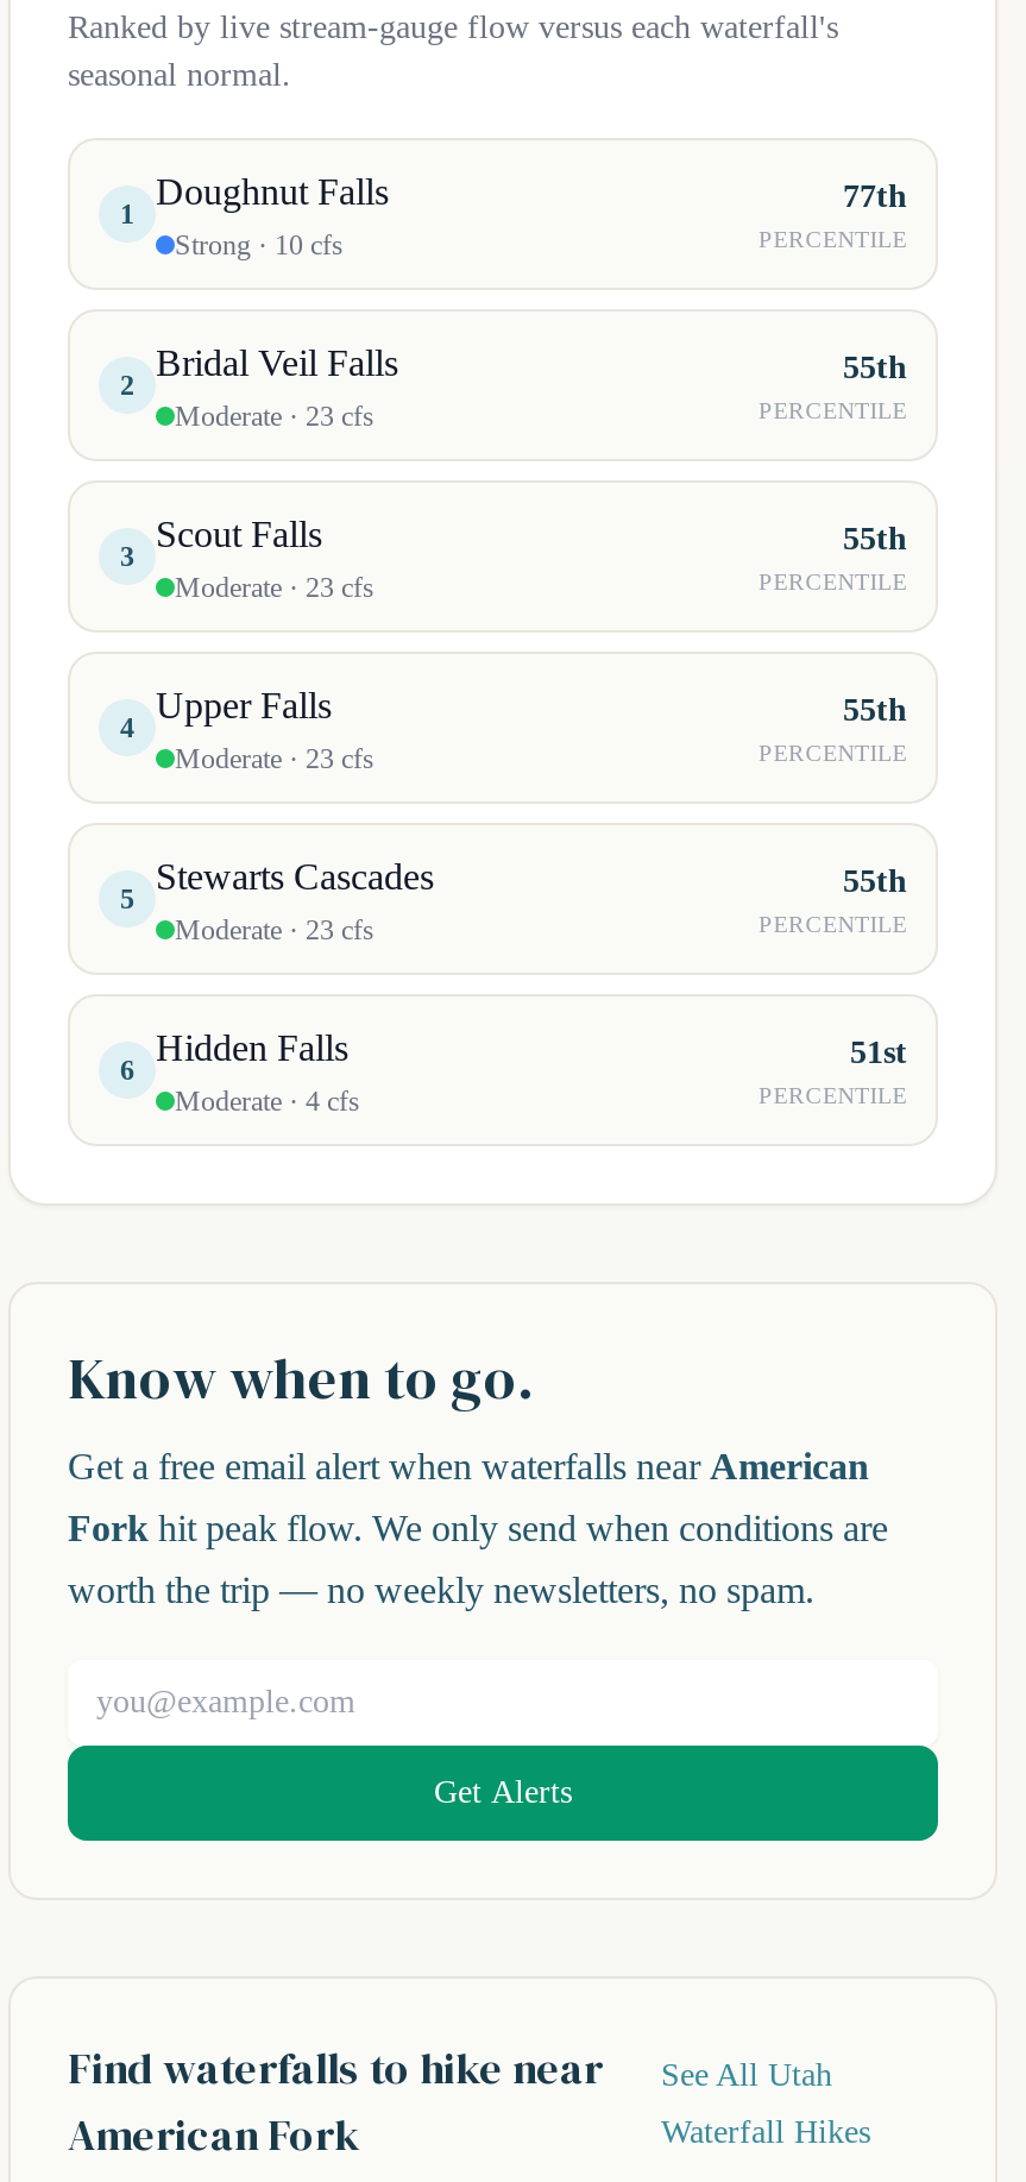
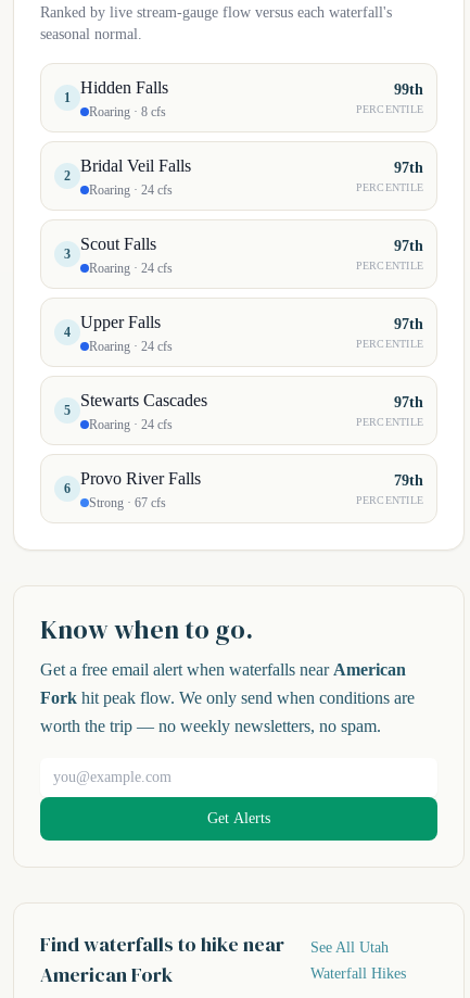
[156,171,389,262] Doughnut Falls | Strong · 10 cfs -> [80,78,168,119] Hidden Falls | Roaring · 8 cfs
[843,177,907,213] 77th -> [394,81,423,97] 99th
[843,348,907,384] 55th -> [394,159,423,175] 97th
[175,400,374,433] Moderate · 23 cfs -> [89,182,173,198] Roaring · 24 cfs
[843,520,907,555] 55th -> [394,237,423,254] 97th
[175,571,374,604] Moderate · 23 cfs -> [89,261,173,276] Roaring · 24 cfs
[843,691,907,727] 55th -> [394,315,423,332] 97th
[175,742,374,775] Moderate · 23 cfs -> [89,339,173,354] Roaring · 24 cfs
[843,862,907,898] 55th -> [394,394,423,410] 97th
[175,913,374,947] Moderate · 23 cfs -> [89,417,173,432] Roaring · 24 cfs
[156,1027,360,1118] Hidden Falls | Moderate · 4 cfs -> [80,469,201,510] Provo River Falls | Strong · 67 cfs
[850,1033,907,1069] 51st -> [394,472,423,488] 79th

